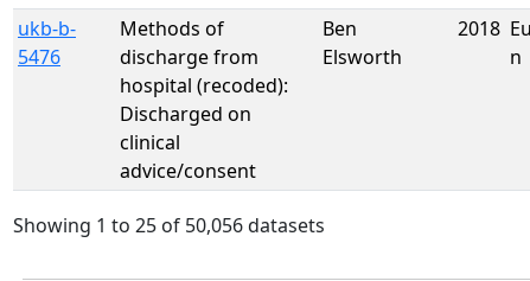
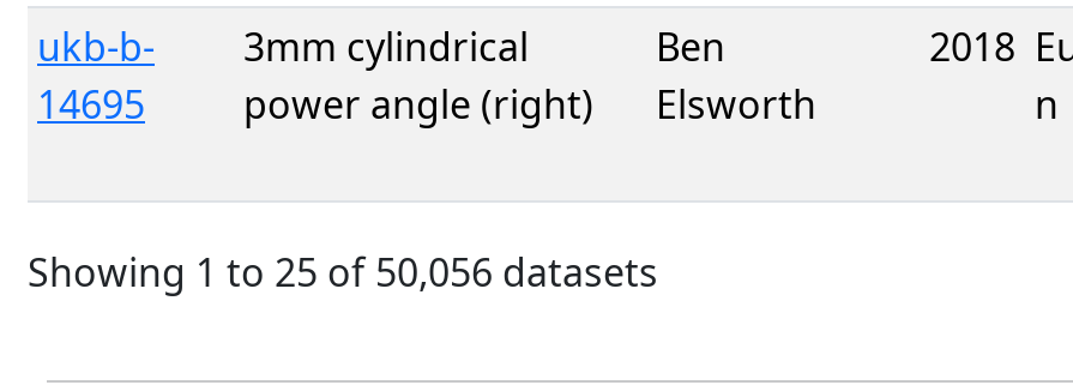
[120,15,288,184] Methods of | discharge from | hospital (recoded): | Discharged on | clinical | advice/consent -> [243,20,593,131] 3mm cylindrical | power angle (right)
[18,44,60,70] 5476 -> [37,78,145,131] 14695

